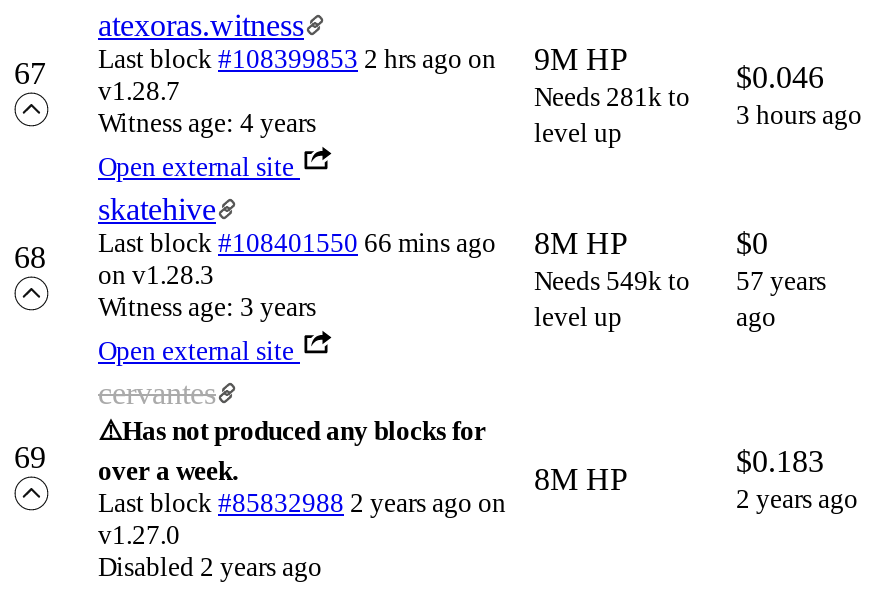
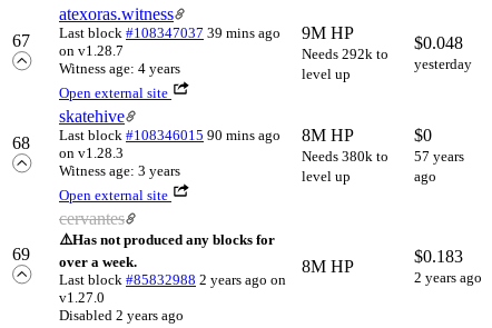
[98,45,496,107] Last block #108399853 2 hrs ago on | v1.28.7 -> [59,25,281,59] Last block #108347037 39 mins ago | on v1.28.7
[736,61,862,131] $0.046 | 3 hours ago -> [414,34,472,73] $0.048 | yesterday
[534,83,690,113] Needs 281k to -> [302,46,388,63] Needs 292k to
[98,229,496,259] Last block #108401550 66 mins ago -> [59,127,281,144] Last block #108346015 90 mins ago
[534,267,826,297] Needs 549k to 57 years -> [302,148,464,165] Needs 380k to 57 years

